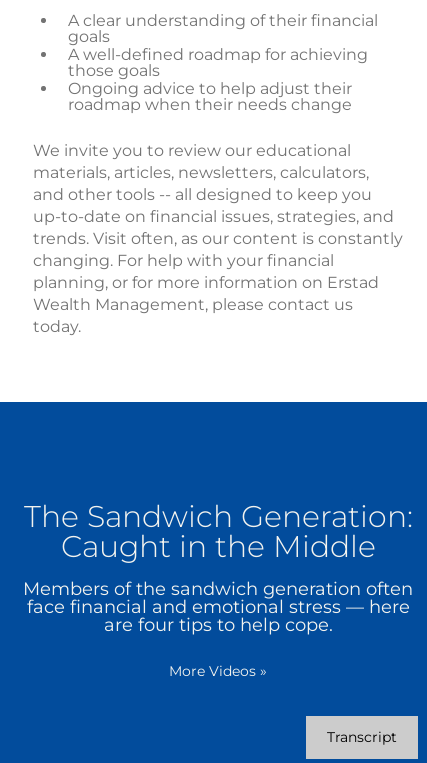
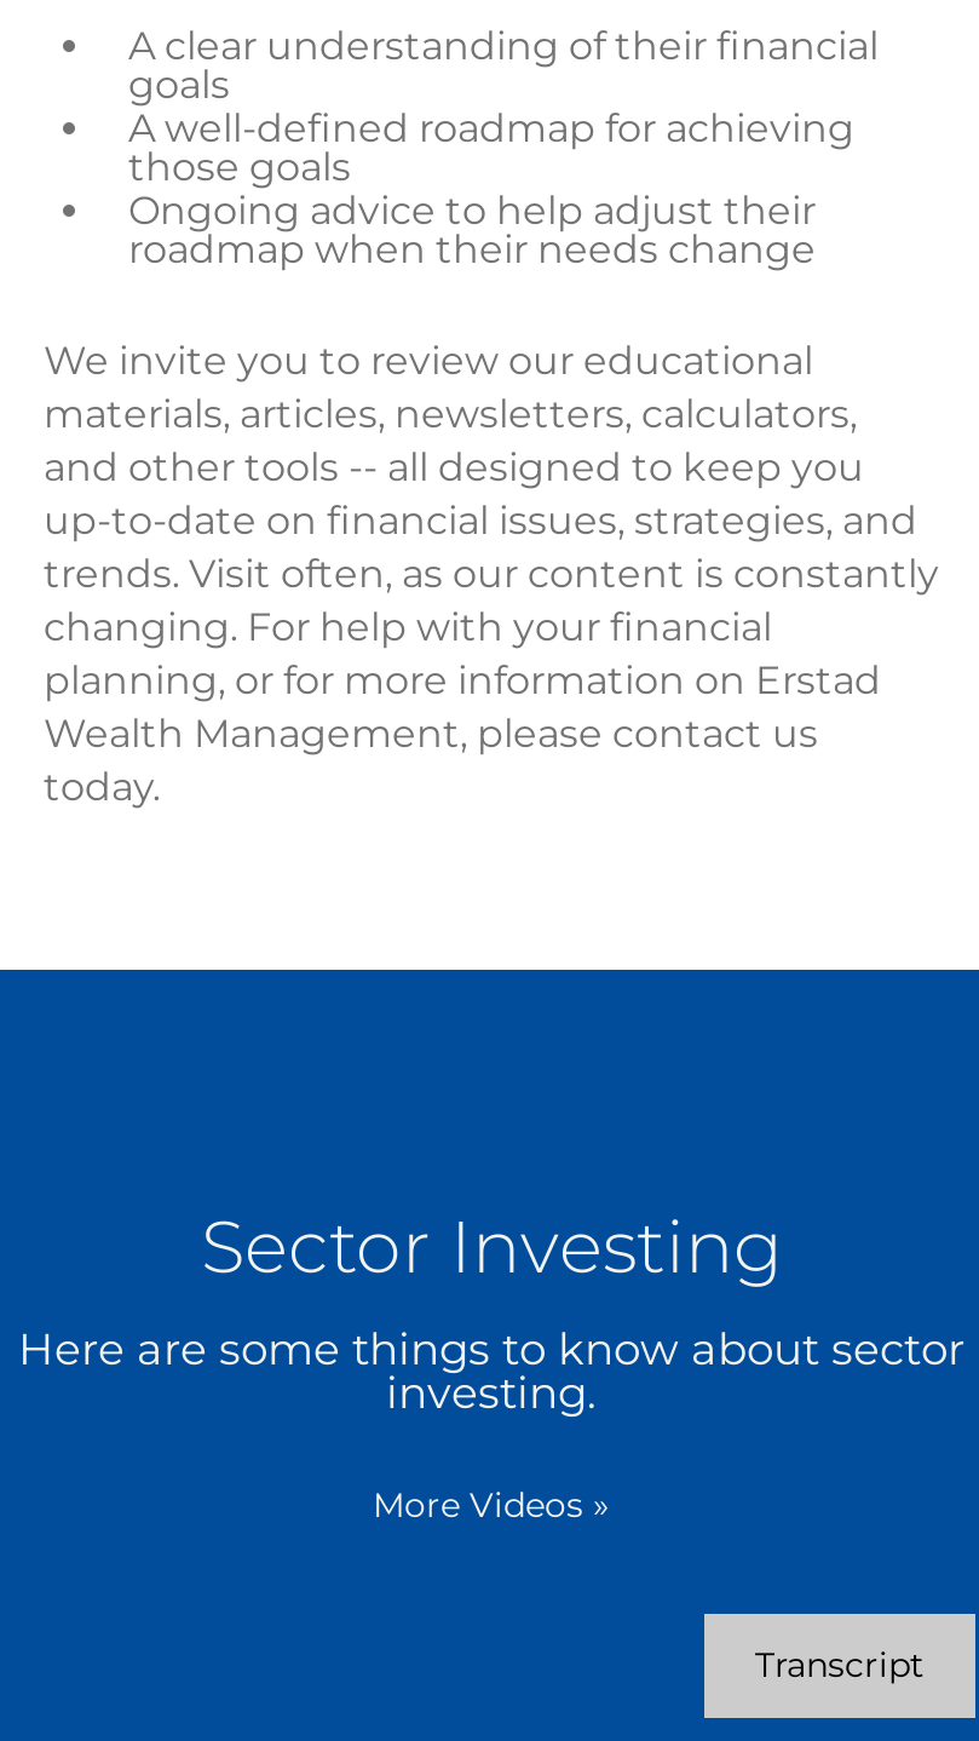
[23,498,413,636] The Sandwich Generation: | Caught in the Middle | Members of the sandwich generation often | face financial and emotional stress — here | are four tips to help cope. -> [18,1203,964,1421] Sector Investing | Here are some things to know about sector | investing.

